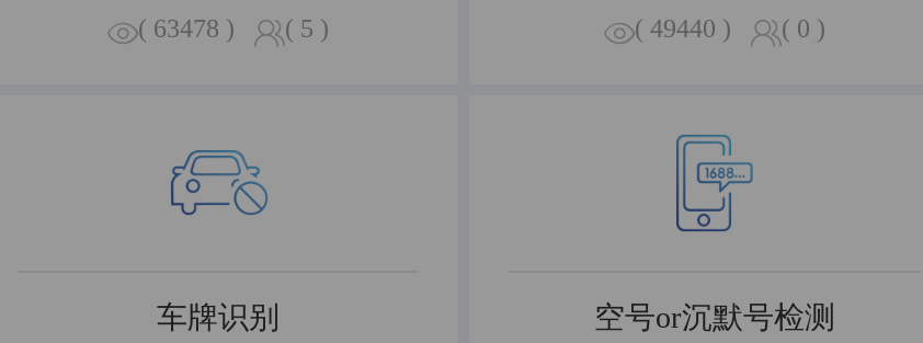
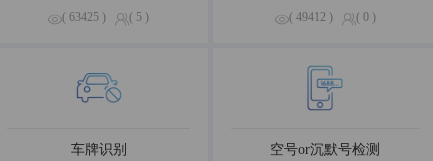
[138,12,329,43] ( 63478 ) ( 5 ) -> [62,10,149,24] ( 63425 ) ( 5 )
[635,12,825,43] ( 49440 ) ( 0 ) -> [288,10,375,24] ( 49412 ) ( 0 )

